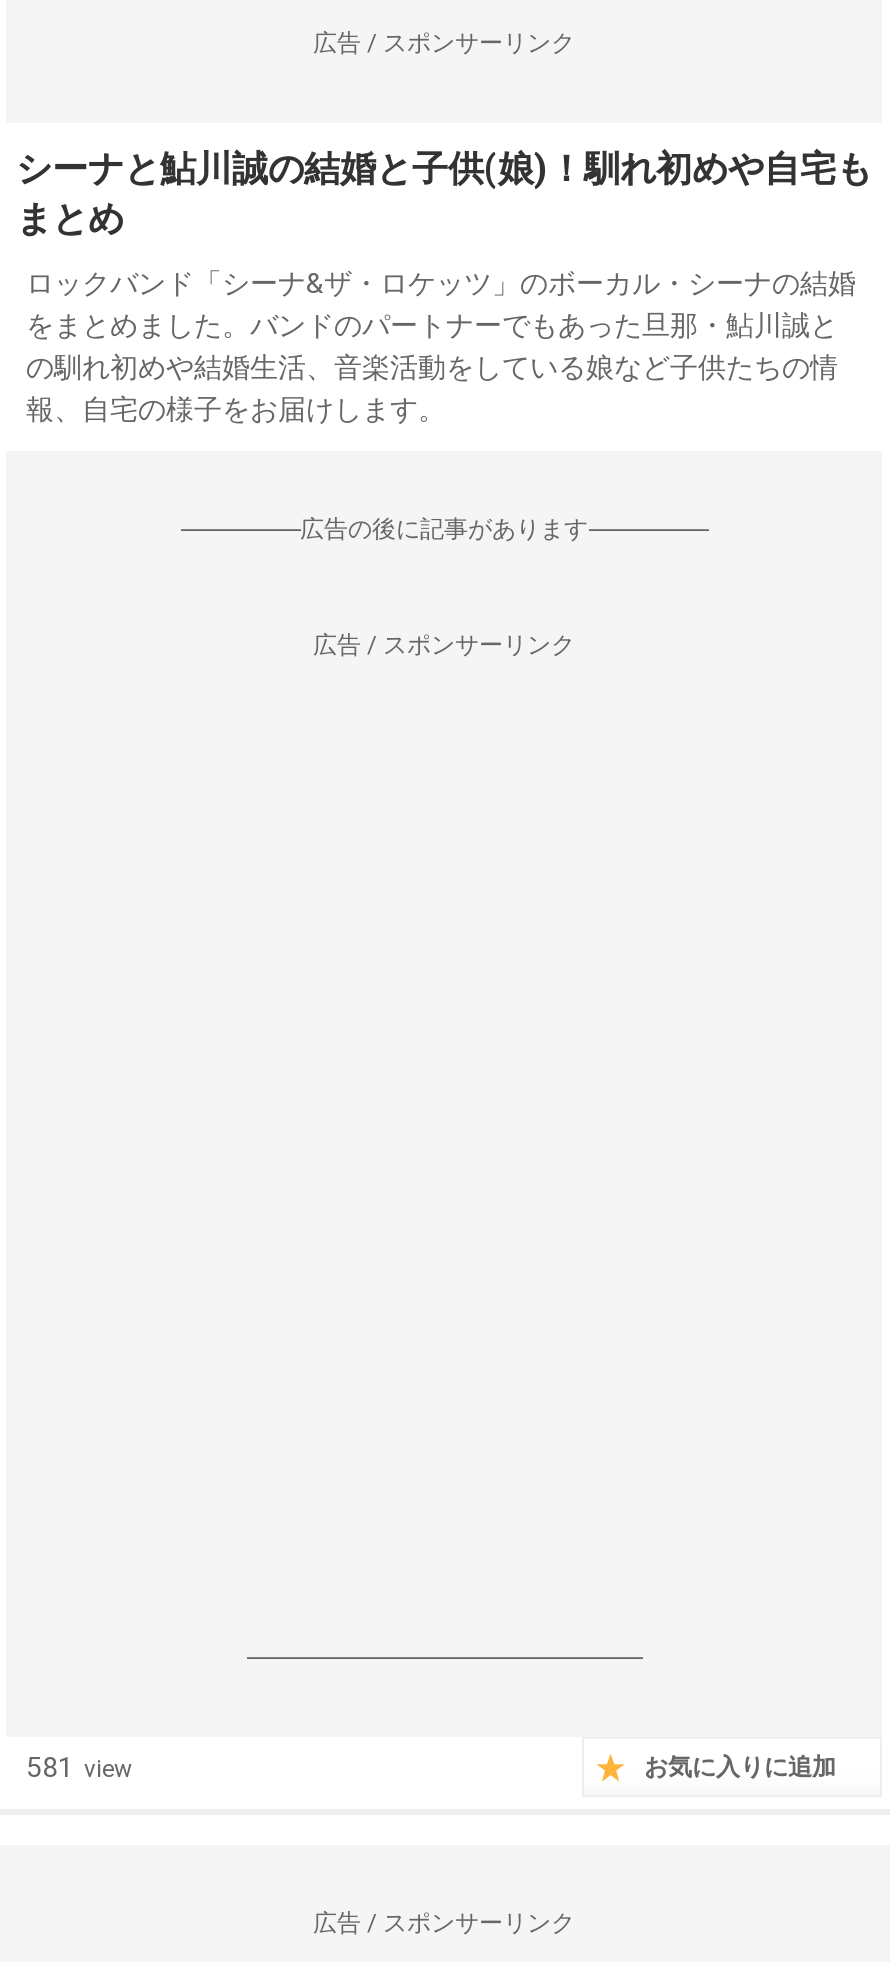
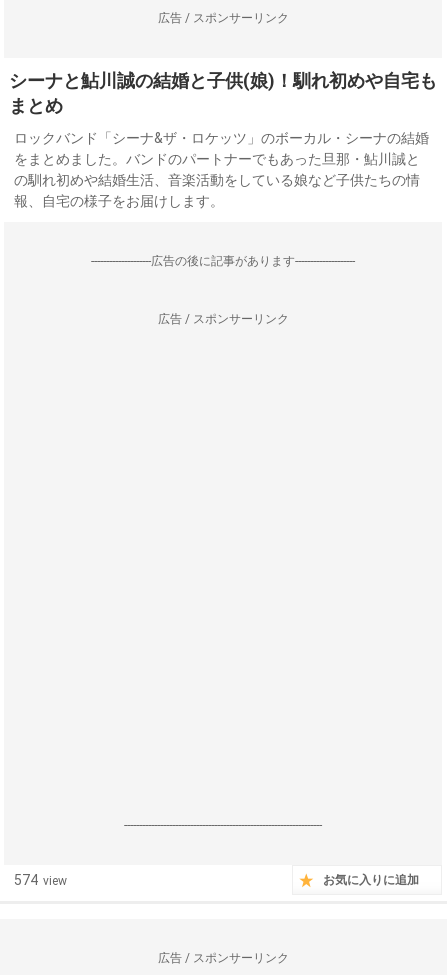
[26,1751,132,1783] 581 view -> [14,872,67,888] 574 view

